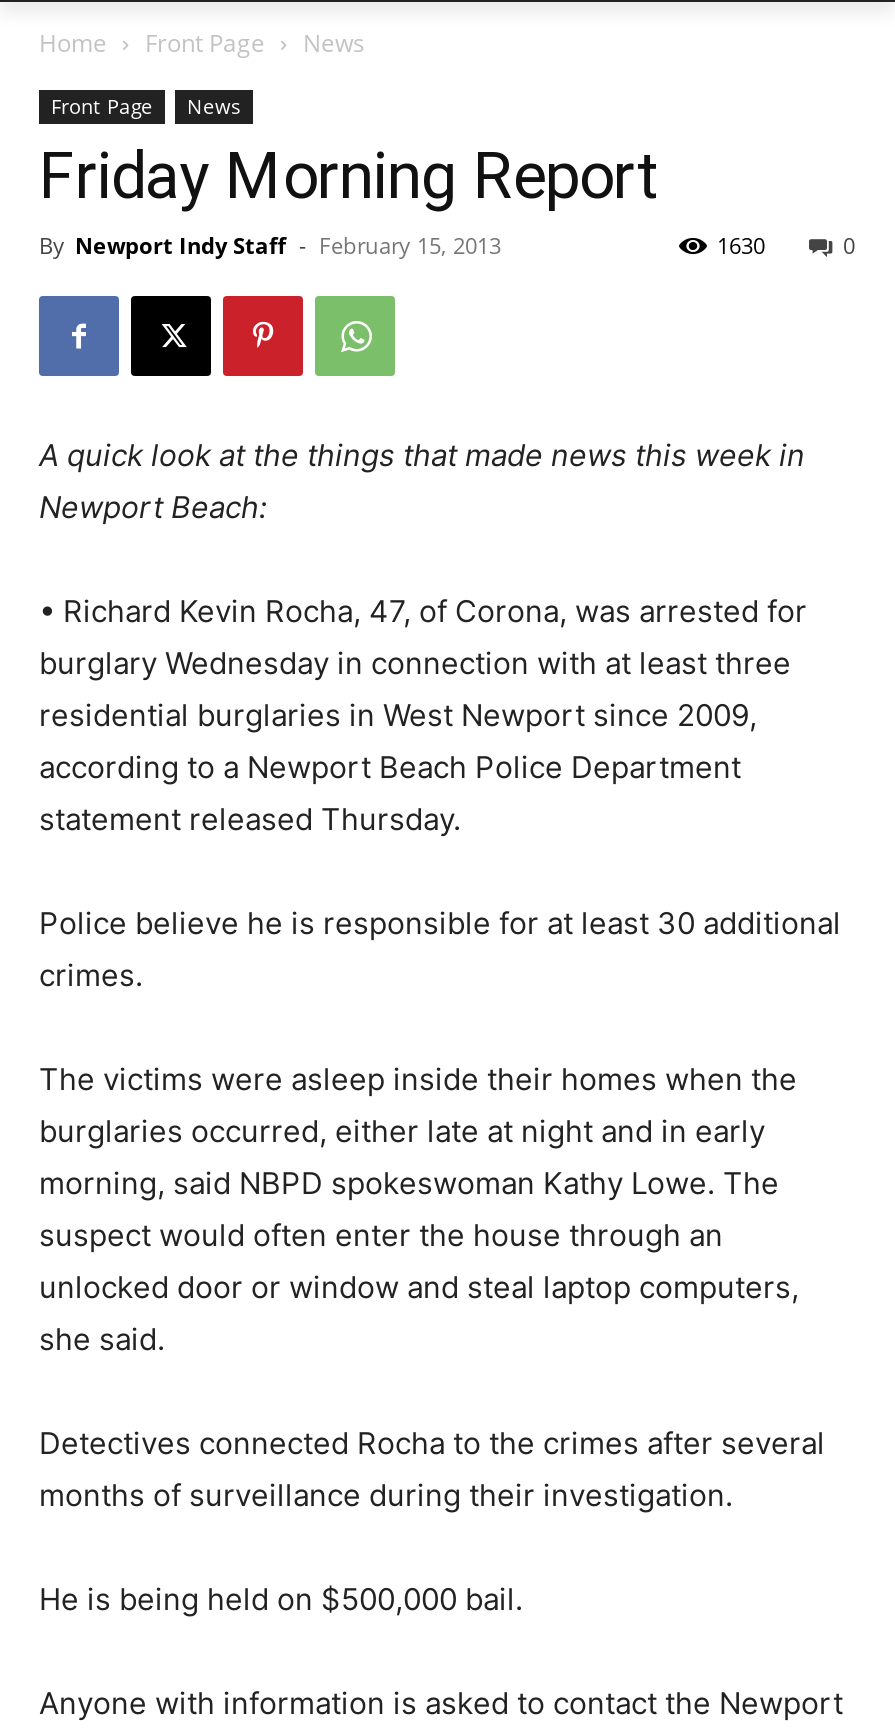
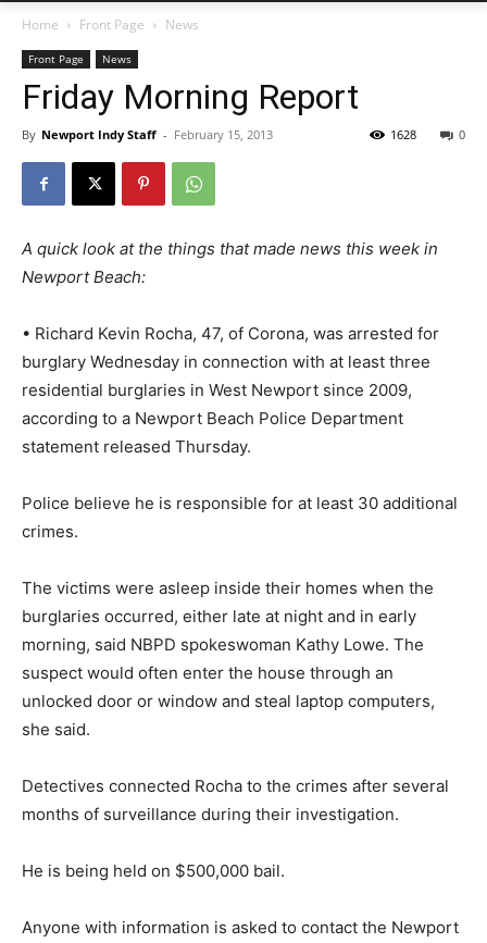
[717,230,765,260] 1630 -> [390,126,416,142] 1628

